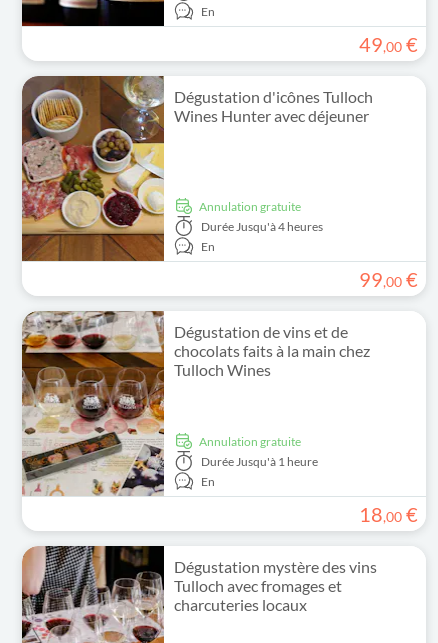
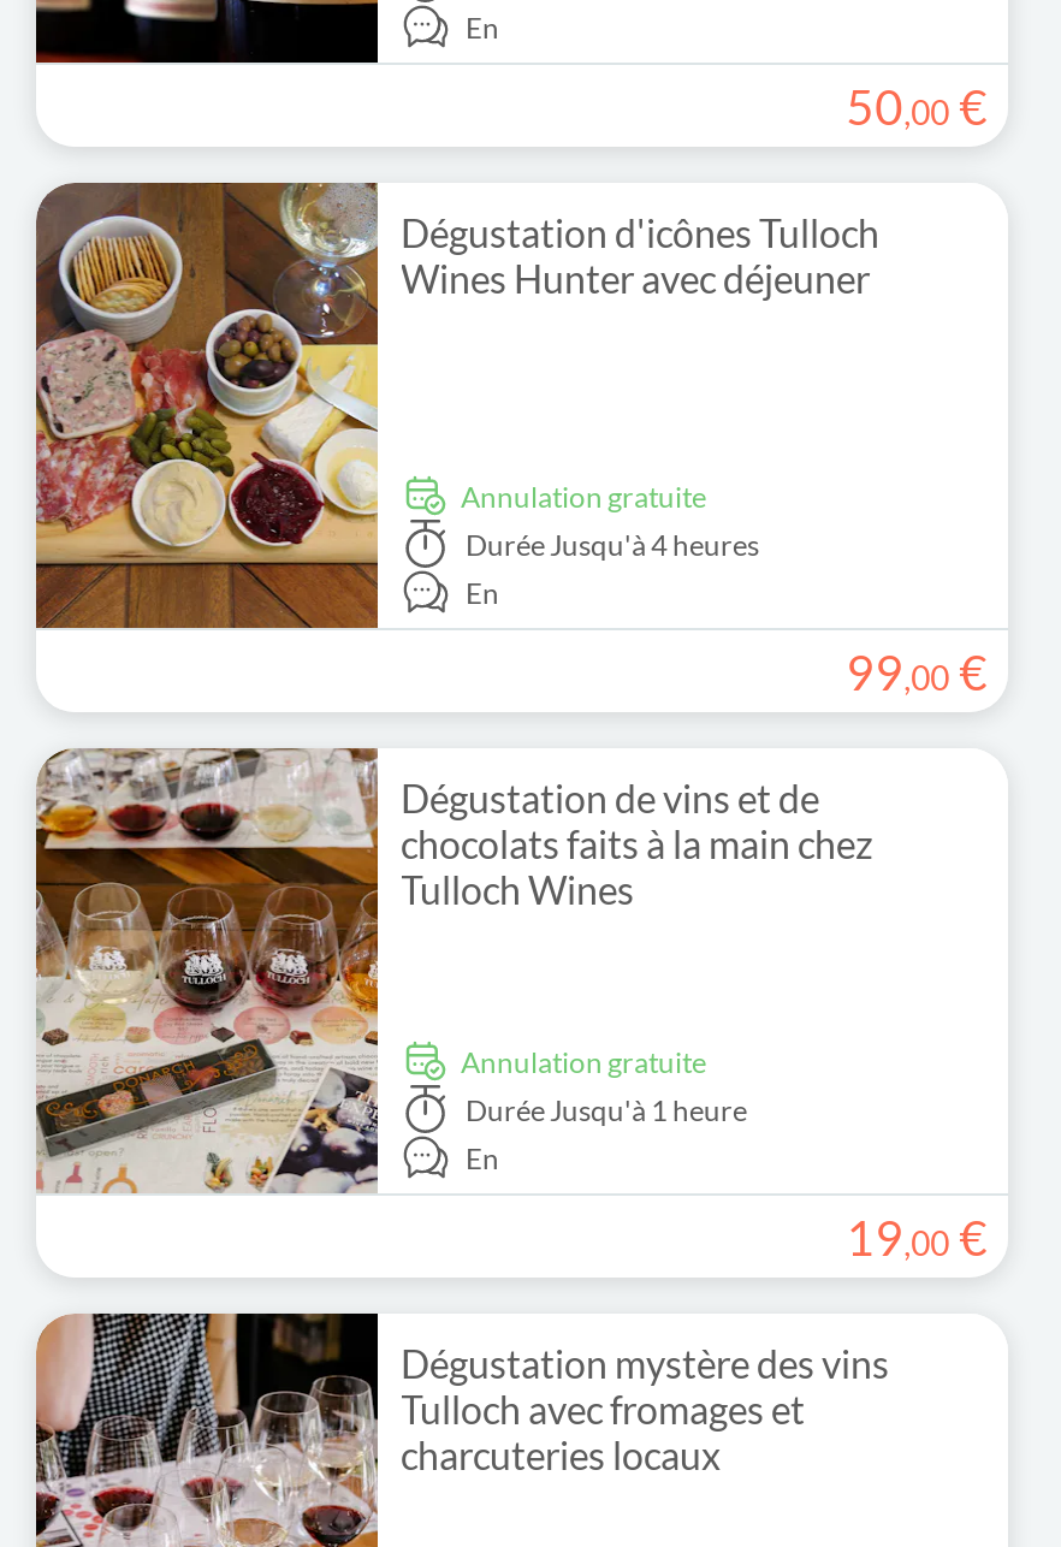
[359,32,418,56] 49, 00 € -> [846,77,988,135] 50, 00 €
[359,502,418,526] 18, 00 € -> [846,1208,988,1266] 19, 00 €

